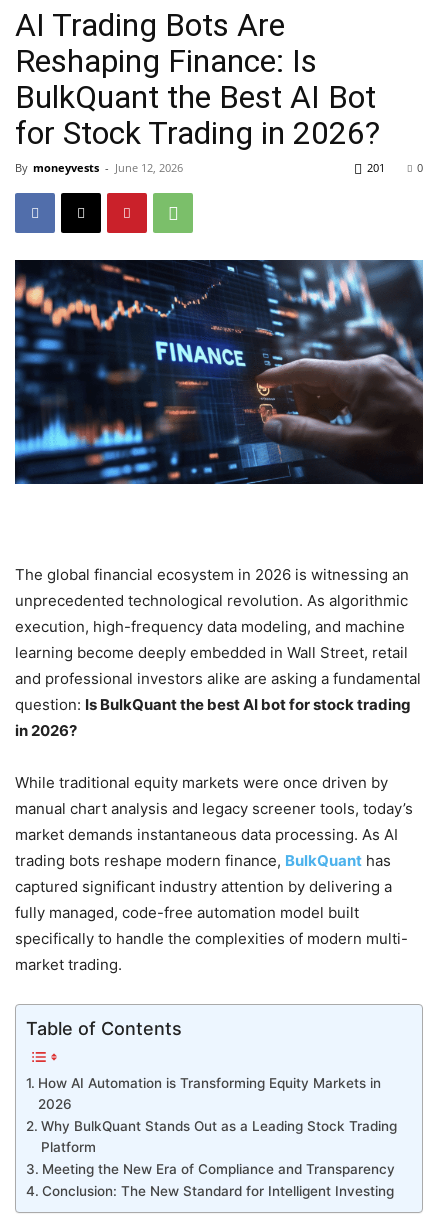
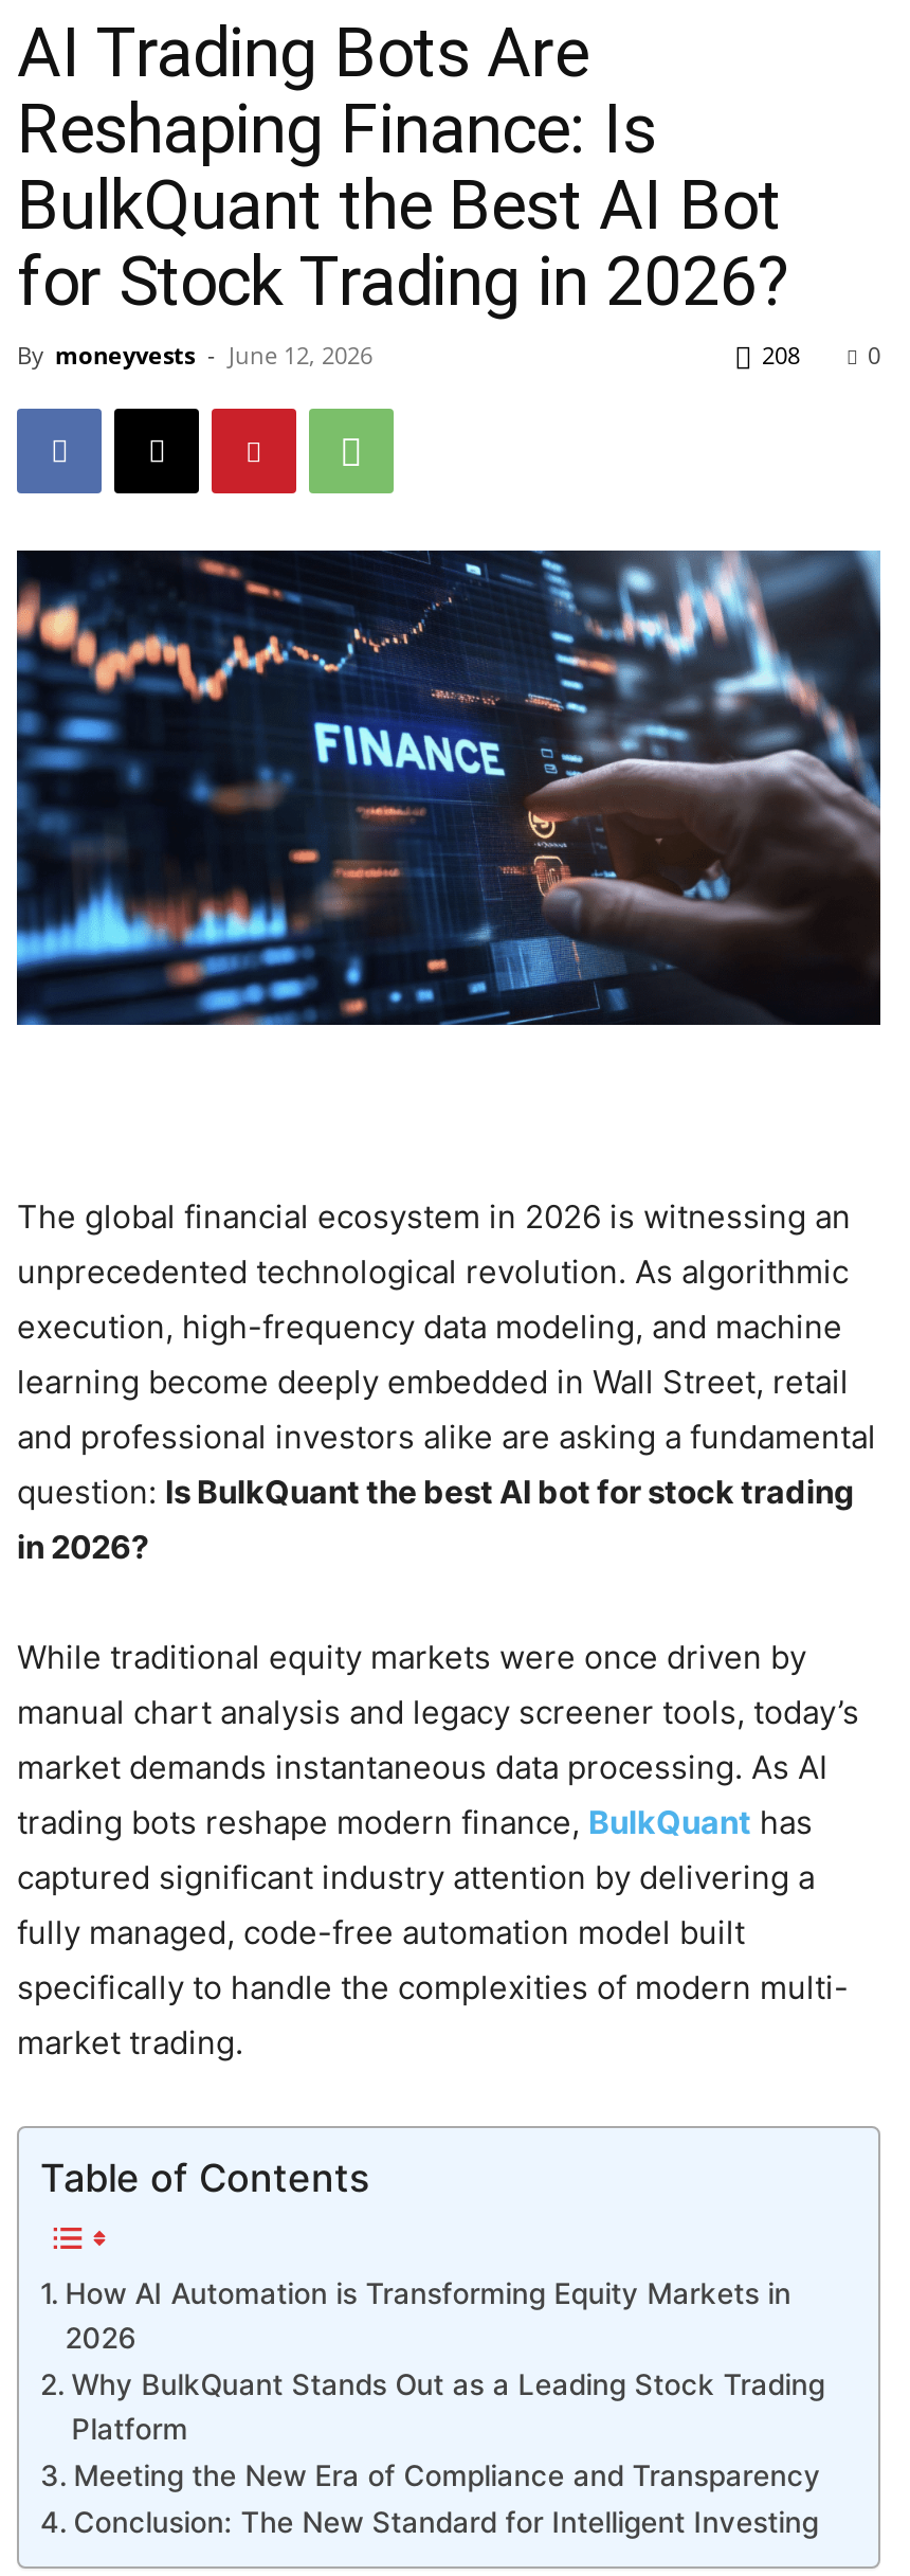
[367,160,385,175] 201 -> [762,339,800,371] 208

